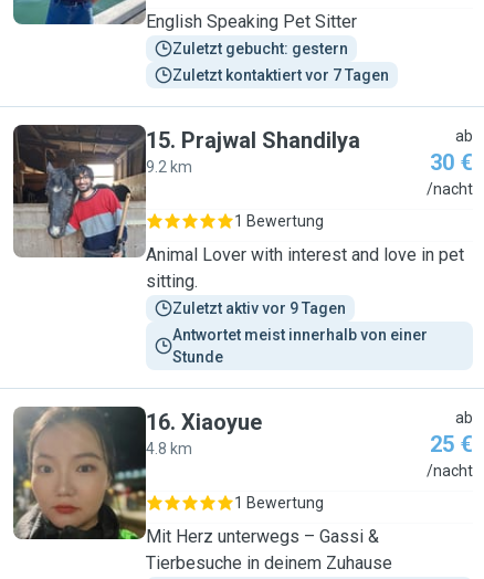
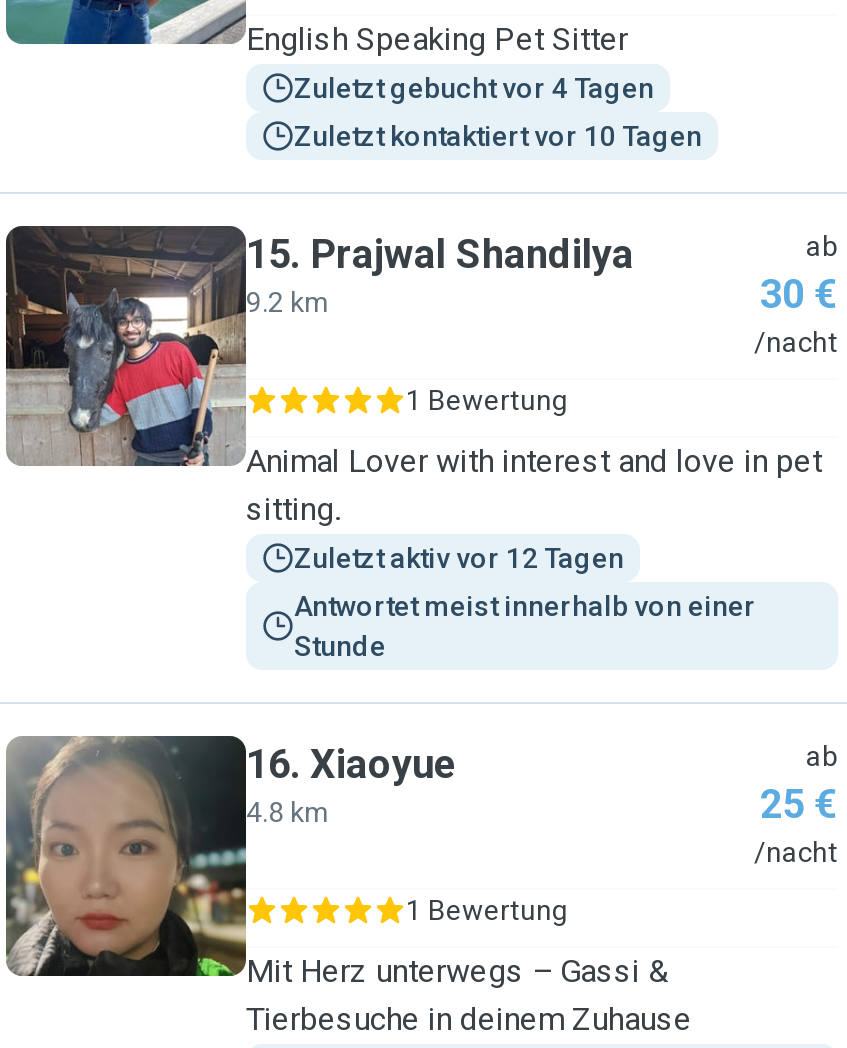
[172,40,348,57] Zuletzt gebucht: gestern -> [294,72,654,104] Zuletzt gebucht vor 4 Tagen
[172,66,389,84] Zuletzt kontaktiert vor 7 Tagen -> [294,120,702,152] Zuletzt kontaktiert vor 10 Tagen
[172,299,346,317] Zuletzt aktiv vor 9 Tagen -> [294,542,624,574] Zuletzt aktiv vor 12 Tagen

